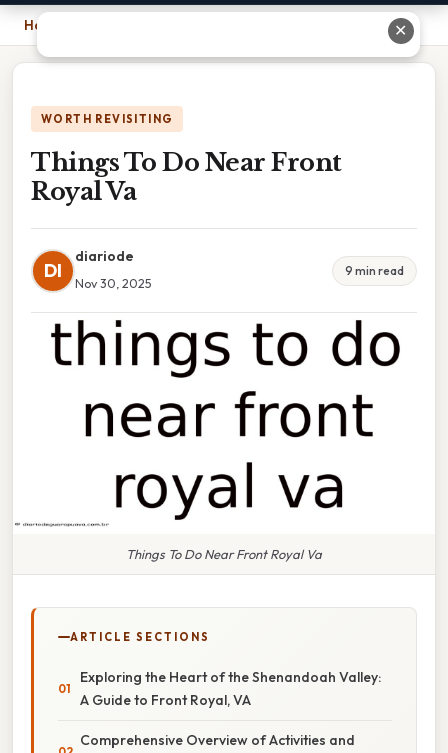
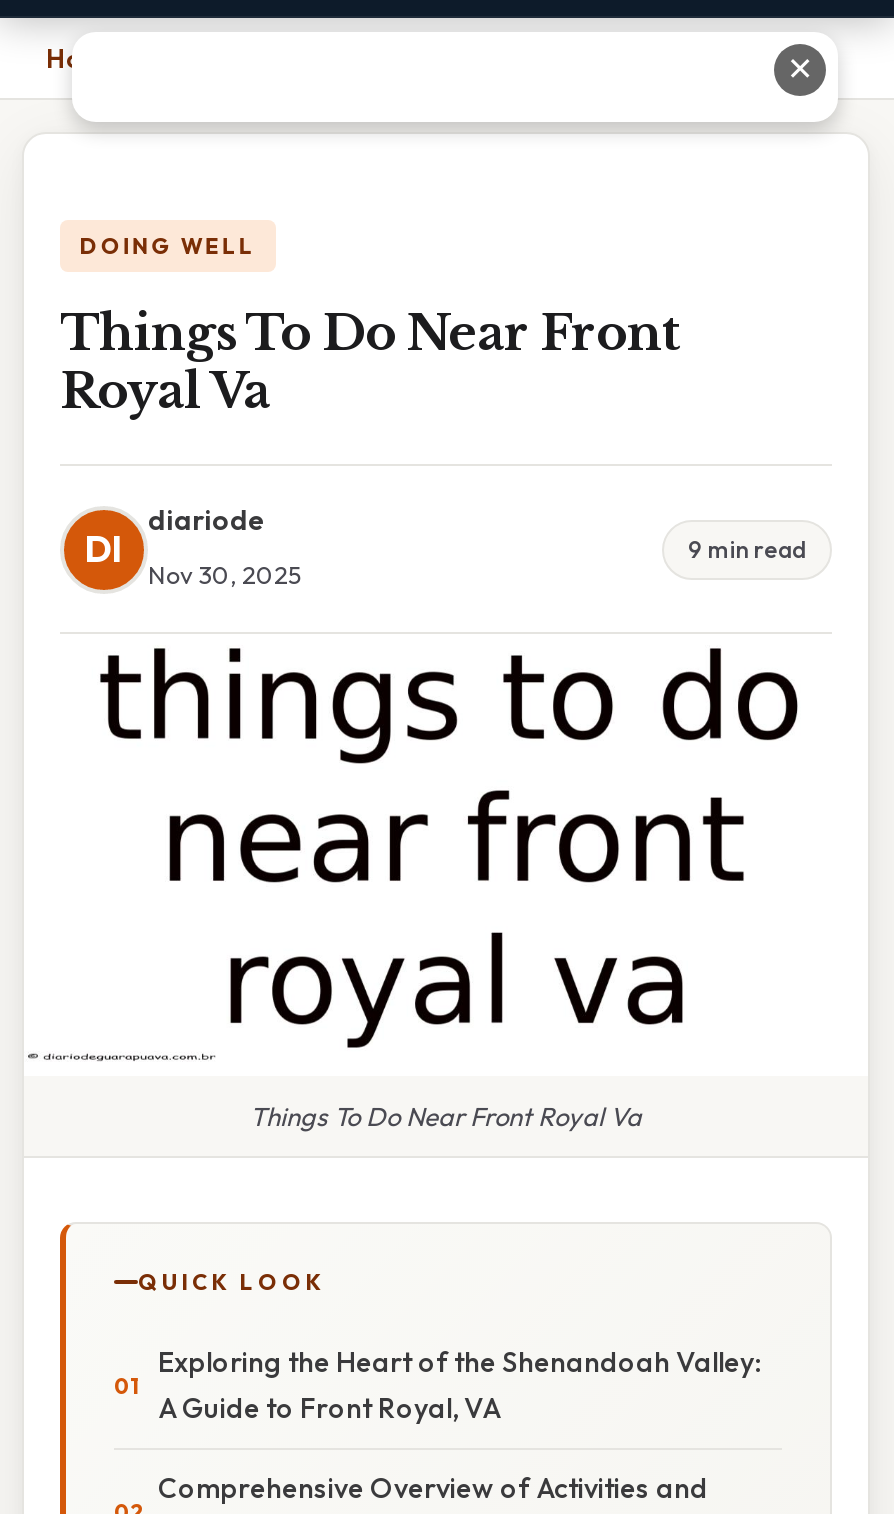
[41,112,173,126] WORTH REVISITING -> [80,232,256,260] DOING WELL
[70,630,210,644] ARTICLE SECTIONS -> [138,1268,326,1296] QUICK LOOK

